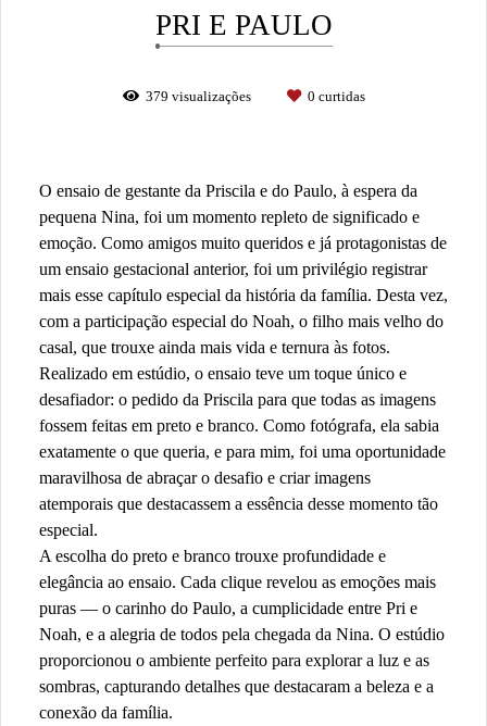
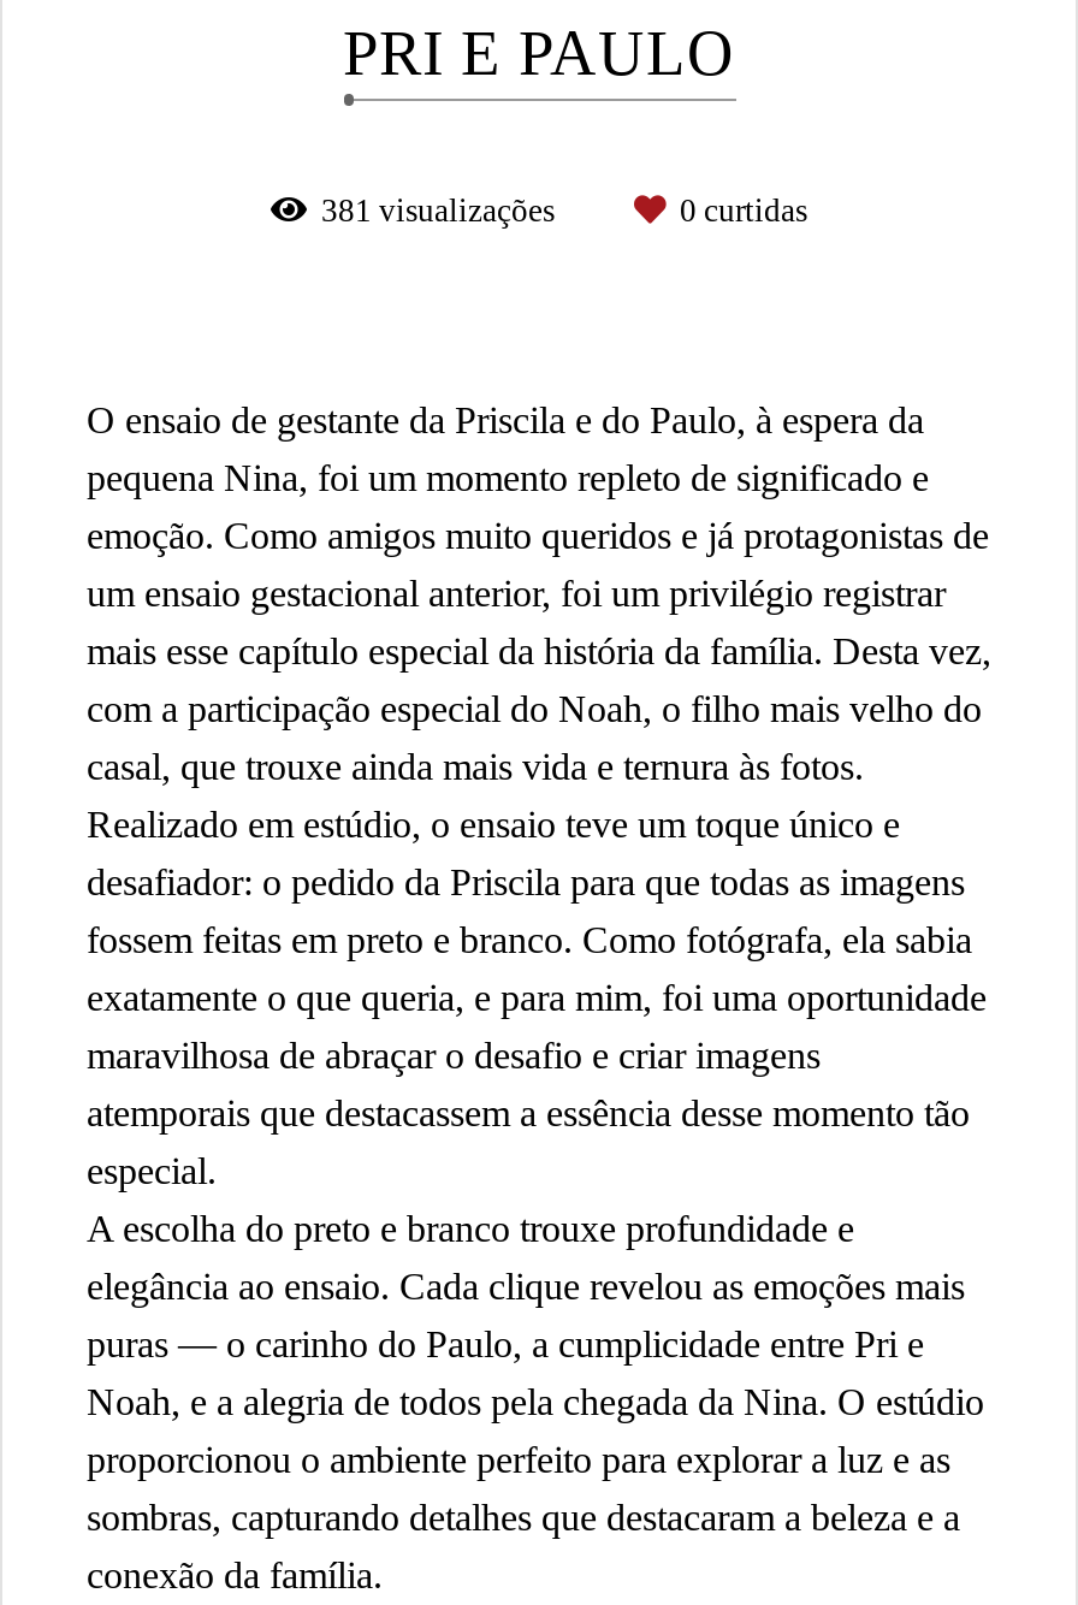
[145,88,254,104] 379 visualizações -> [321,192,562,228] 381 visualizações

